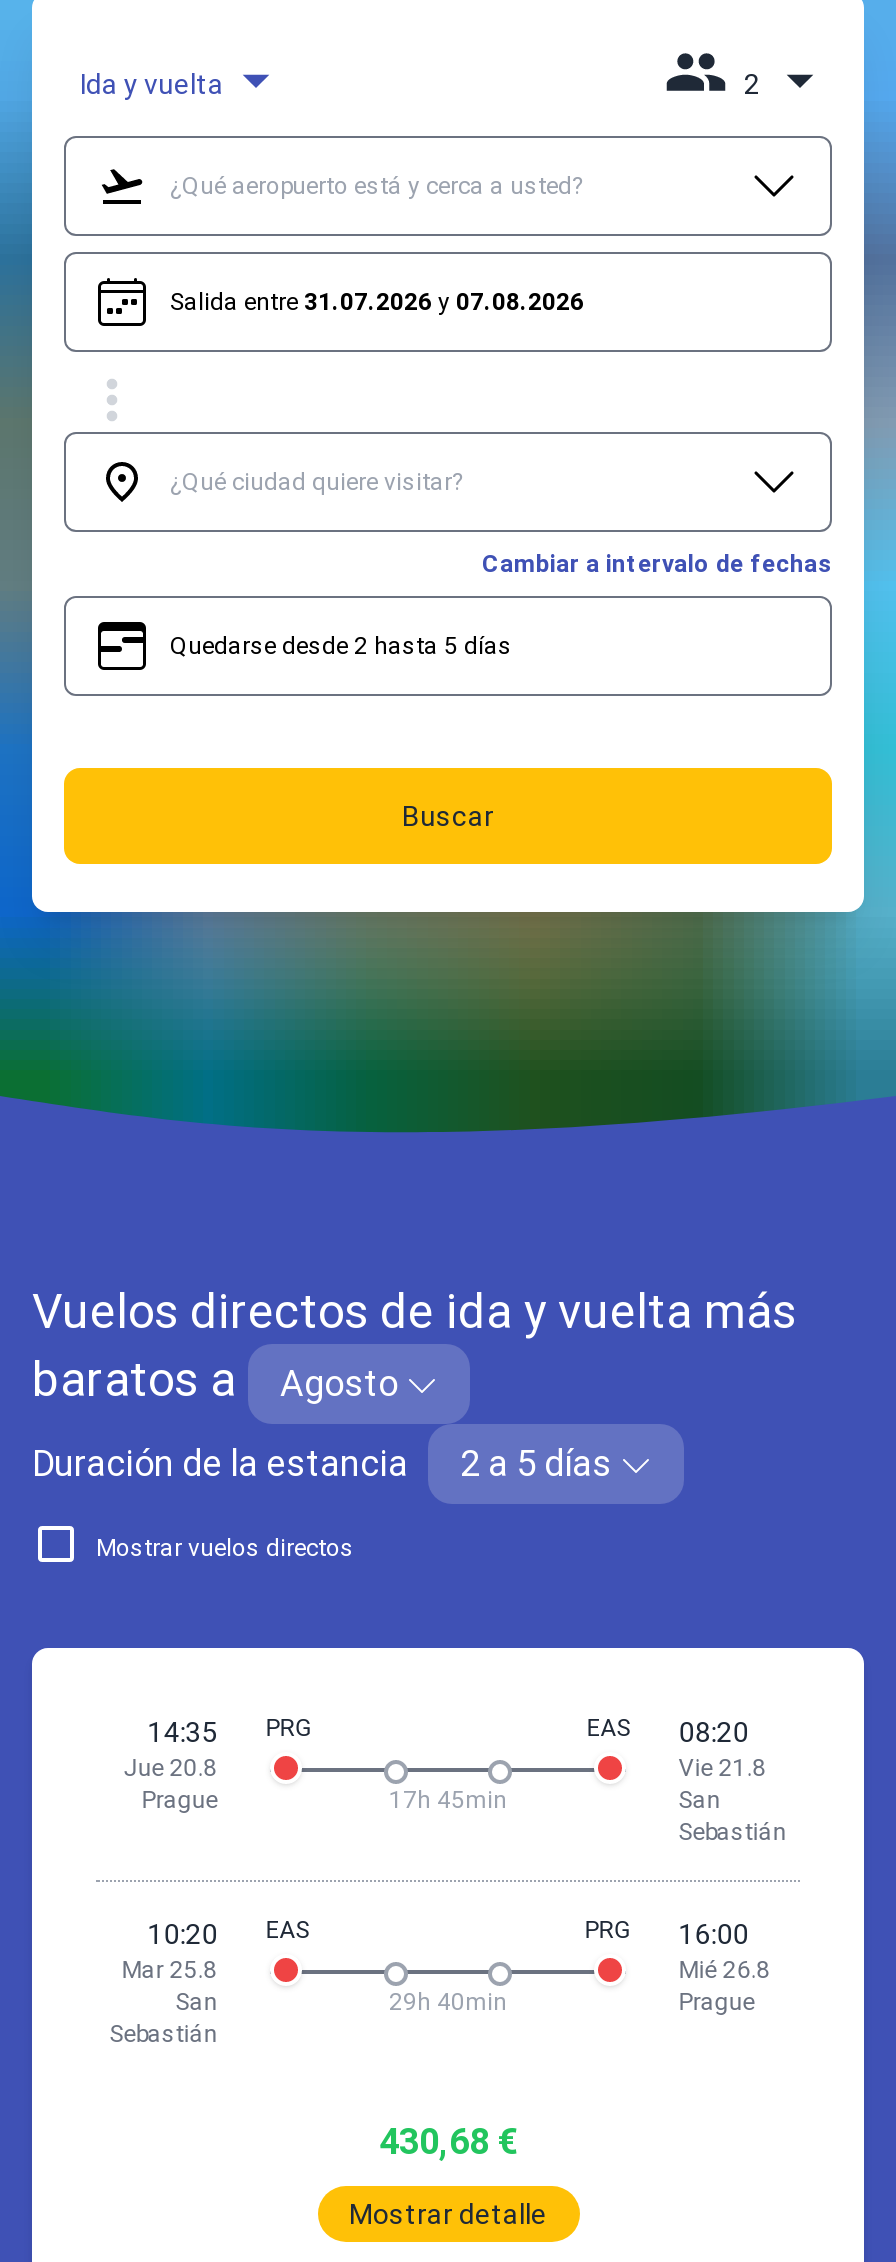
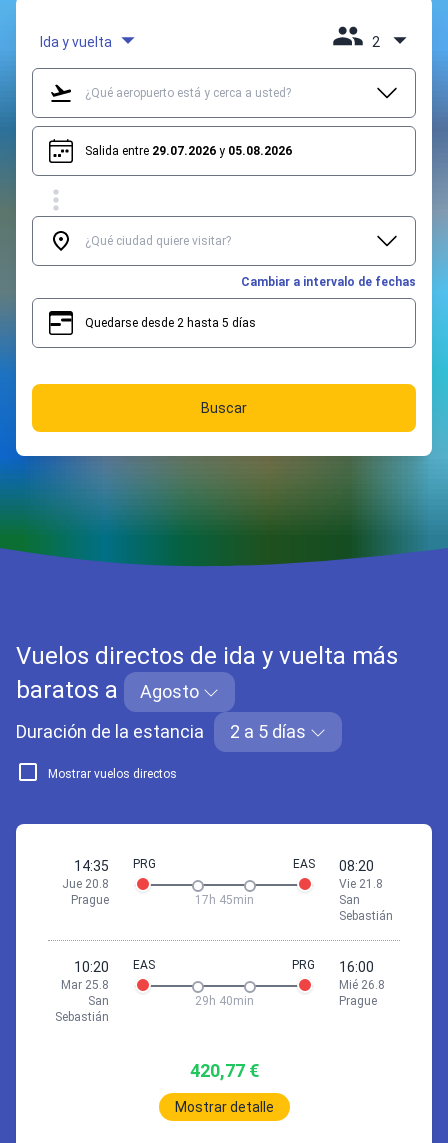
[170,288,584,316] Salida entre 31.07.2026 y 07.08.2026 -> [85,144,292,158] Salida entre 29.07.2026 y 05.08.2026
[379,2120,517,2162] 430,68 € -> [189,1060,258,1081] 420,77 €

